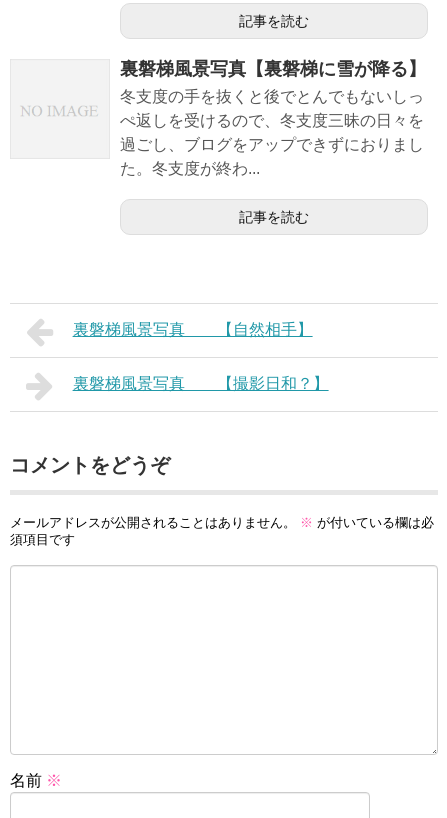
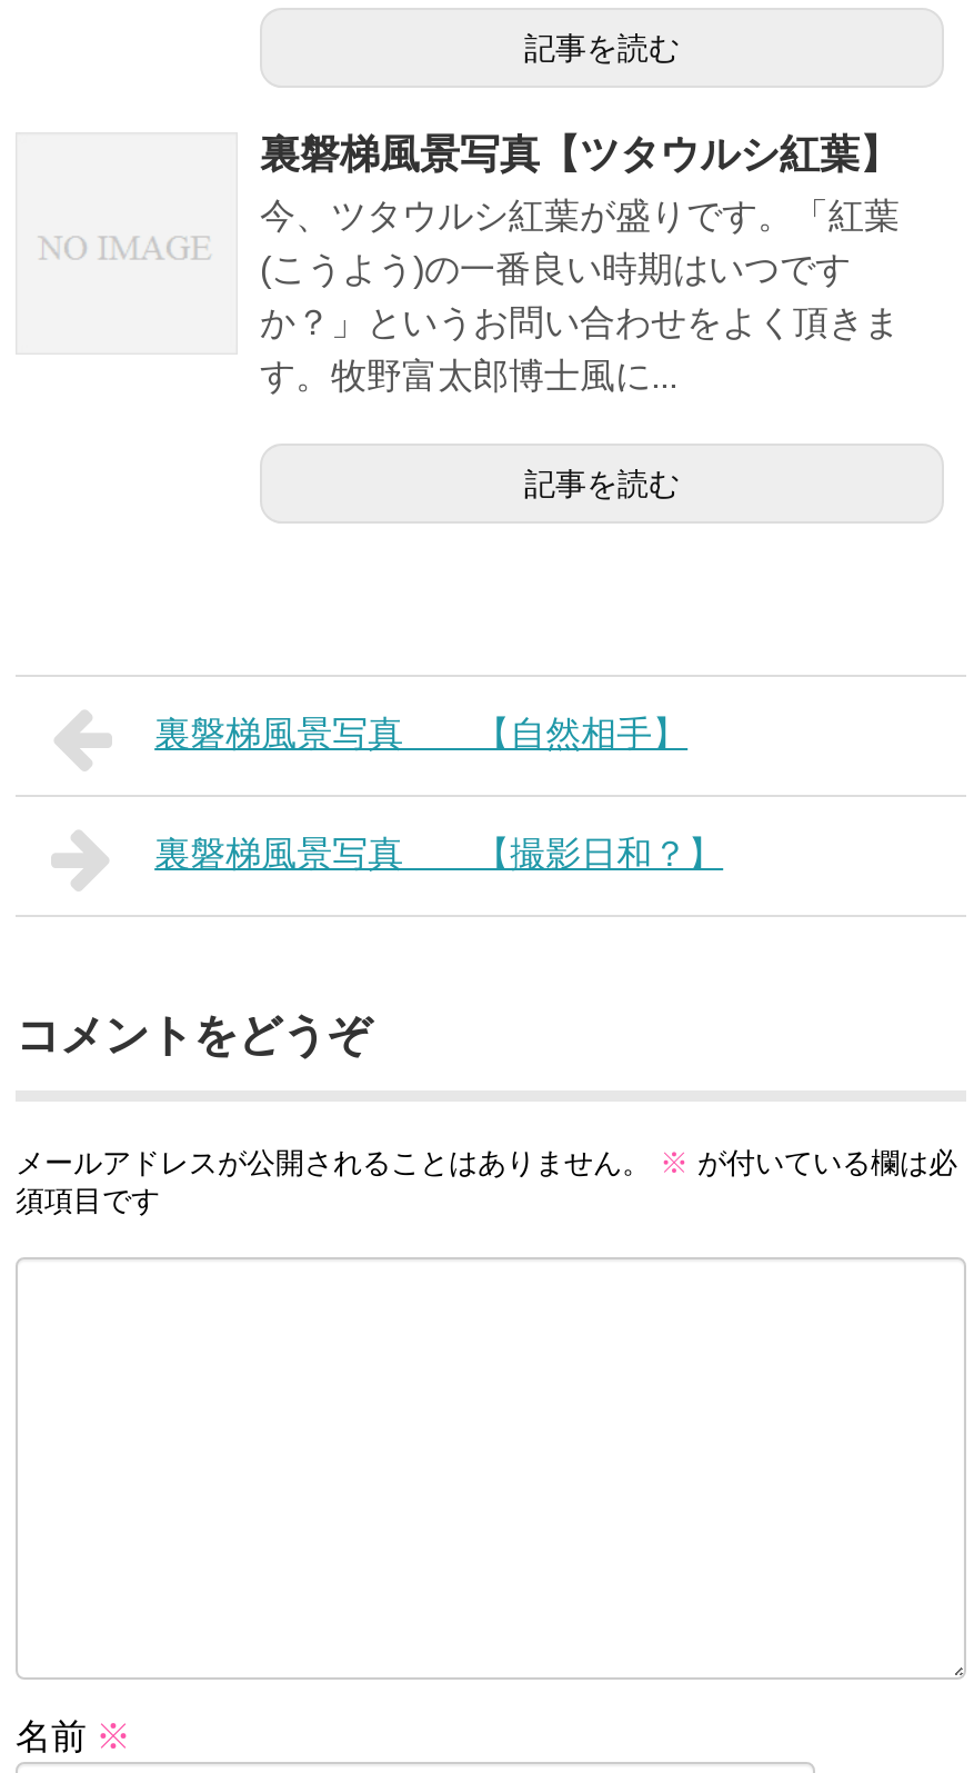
[120,59,426,177] 裏磐梯風景写真【裏磐梯に雪が降る】 | 冬支度の手を抜くと後でとんでもないしっ | ぺ返しを受けるので、冬支度三昧の日々を | 過ごし、ブログをアップできずにおりまし | た。冬支度が終わ... -> [260,132,900,395] 裏磐梯風景写真【ツタウルシ紅葉】 | 今、ツタウルシ紅葉が盛りです。「紅葉 | (こうよう)の一番良い時期はいつです | か？」というお問い合わせをよく頂きま | す。牧野富太郎博士風に...

